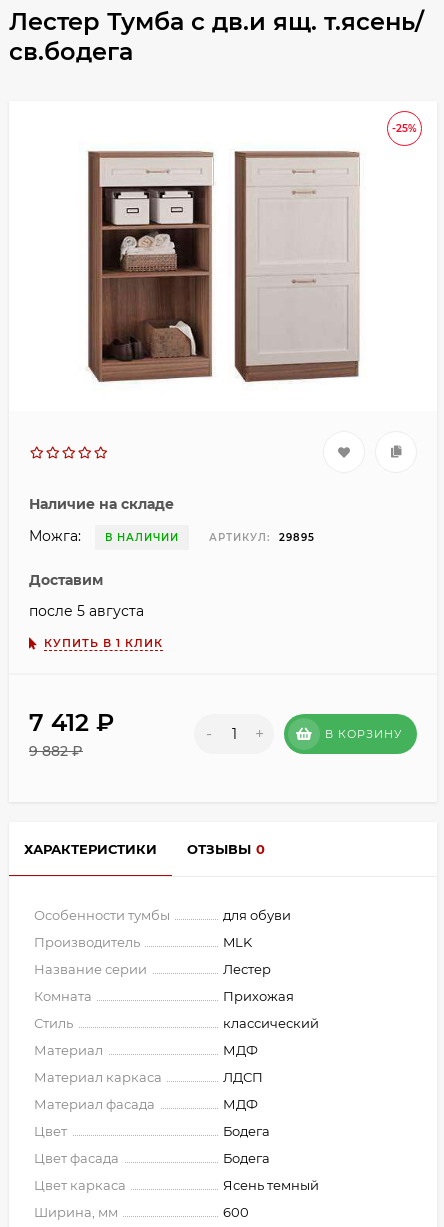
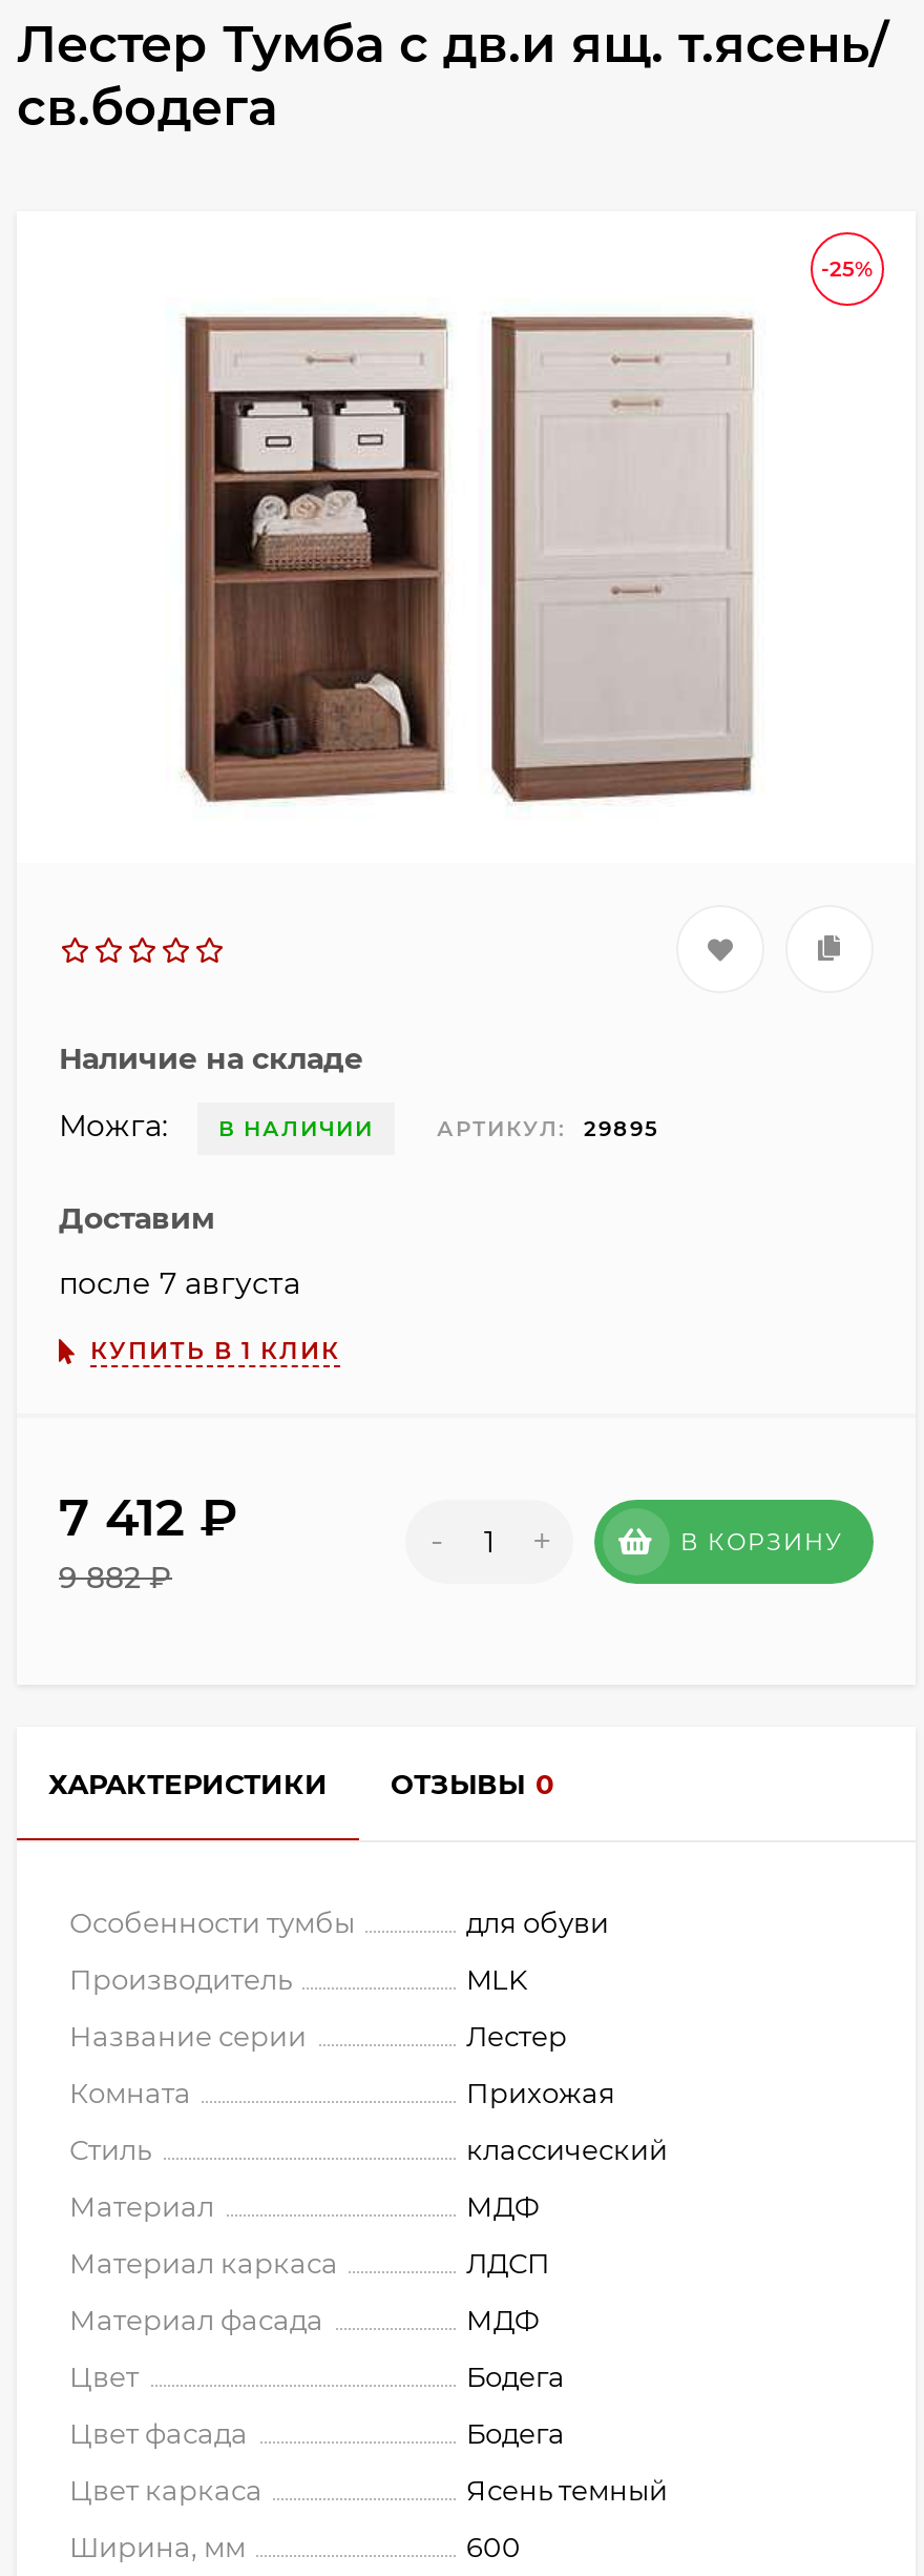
[29,602,144,620] после 5 августа -> [59,1264,300,1302] после 7 августа

